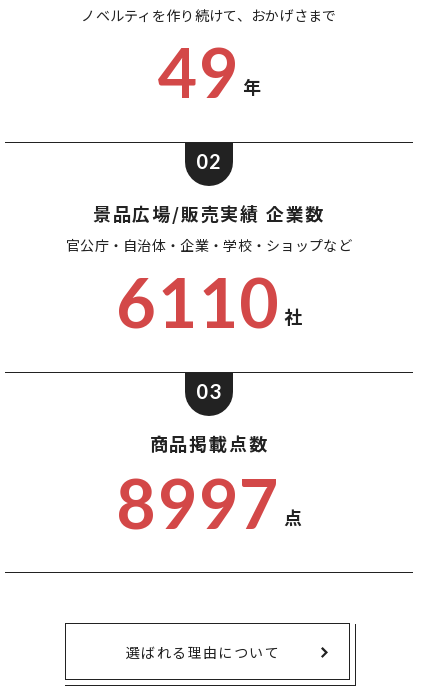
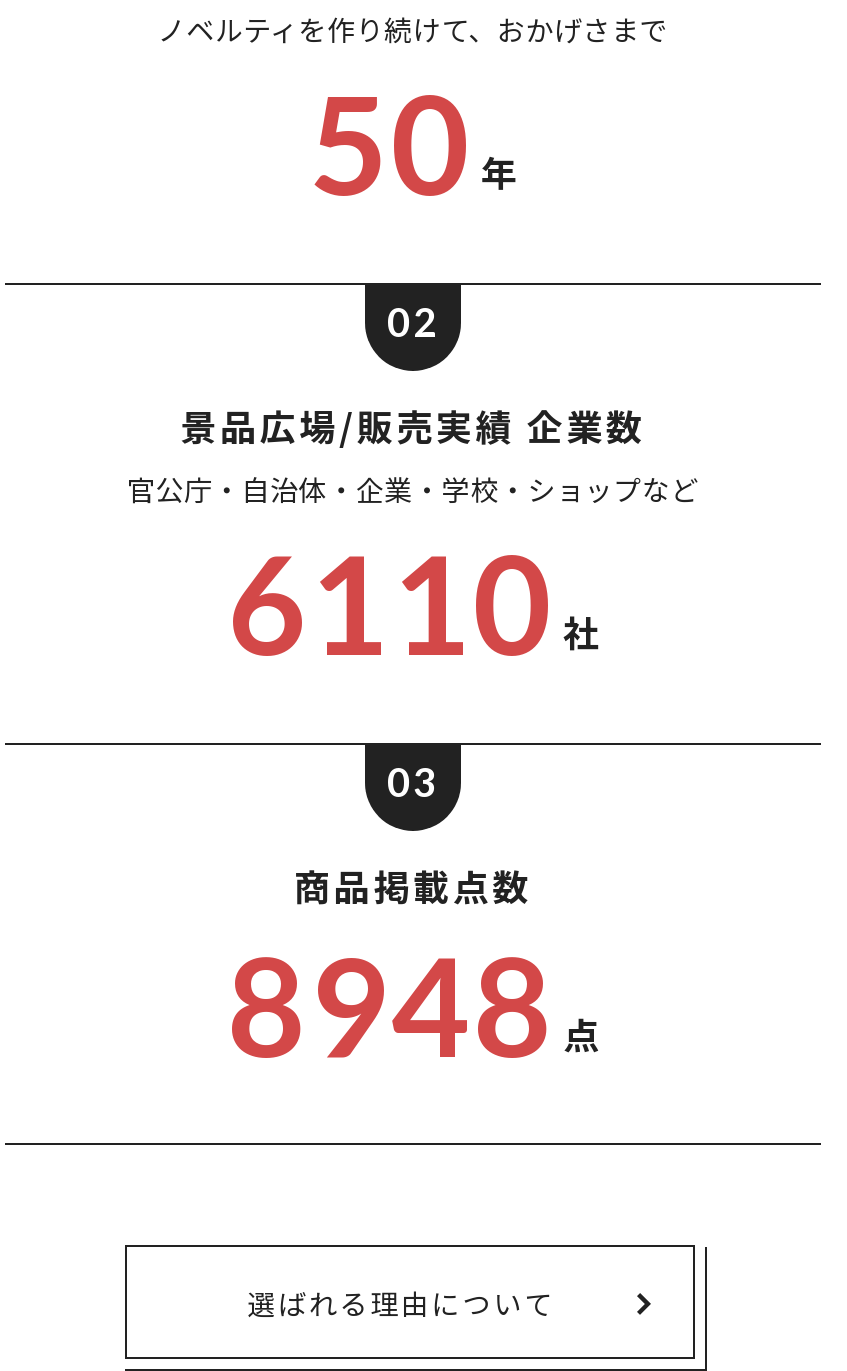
[157,31,261,112] 49 年 -> [309,61,517,223] 50 年
[116,462,302,543] 8997 点 -> [227,923,599,1085] 8948 点

